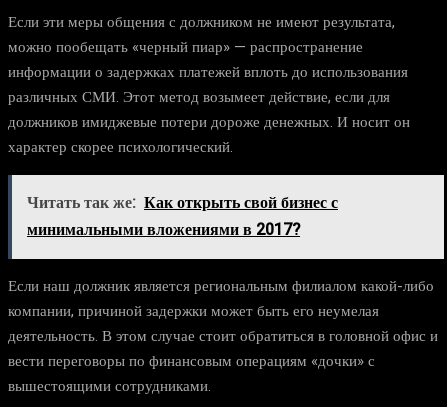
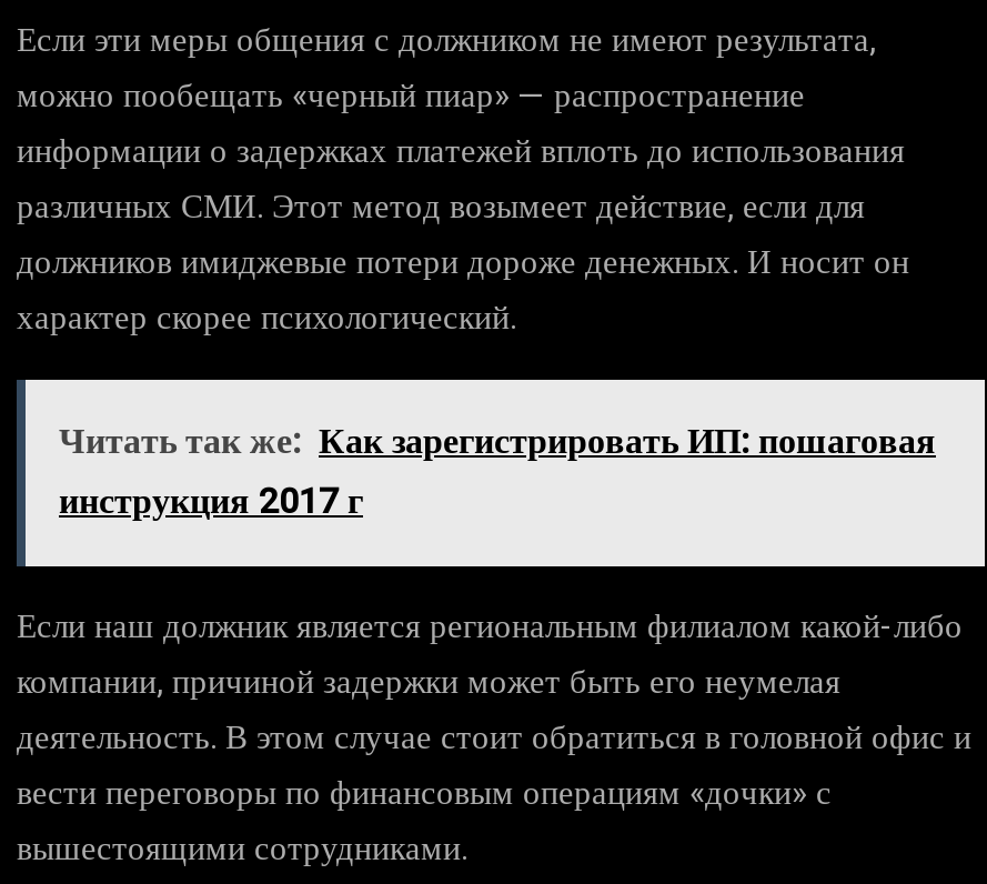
[27,191,338,242] Читать так же: Как открыть свой бизнес с | минимальными вложениями в 2017? -> [59,415,936,529] Читать так же: Как зарегистрировать ИП: пошаговая | инструкция 2017 г

